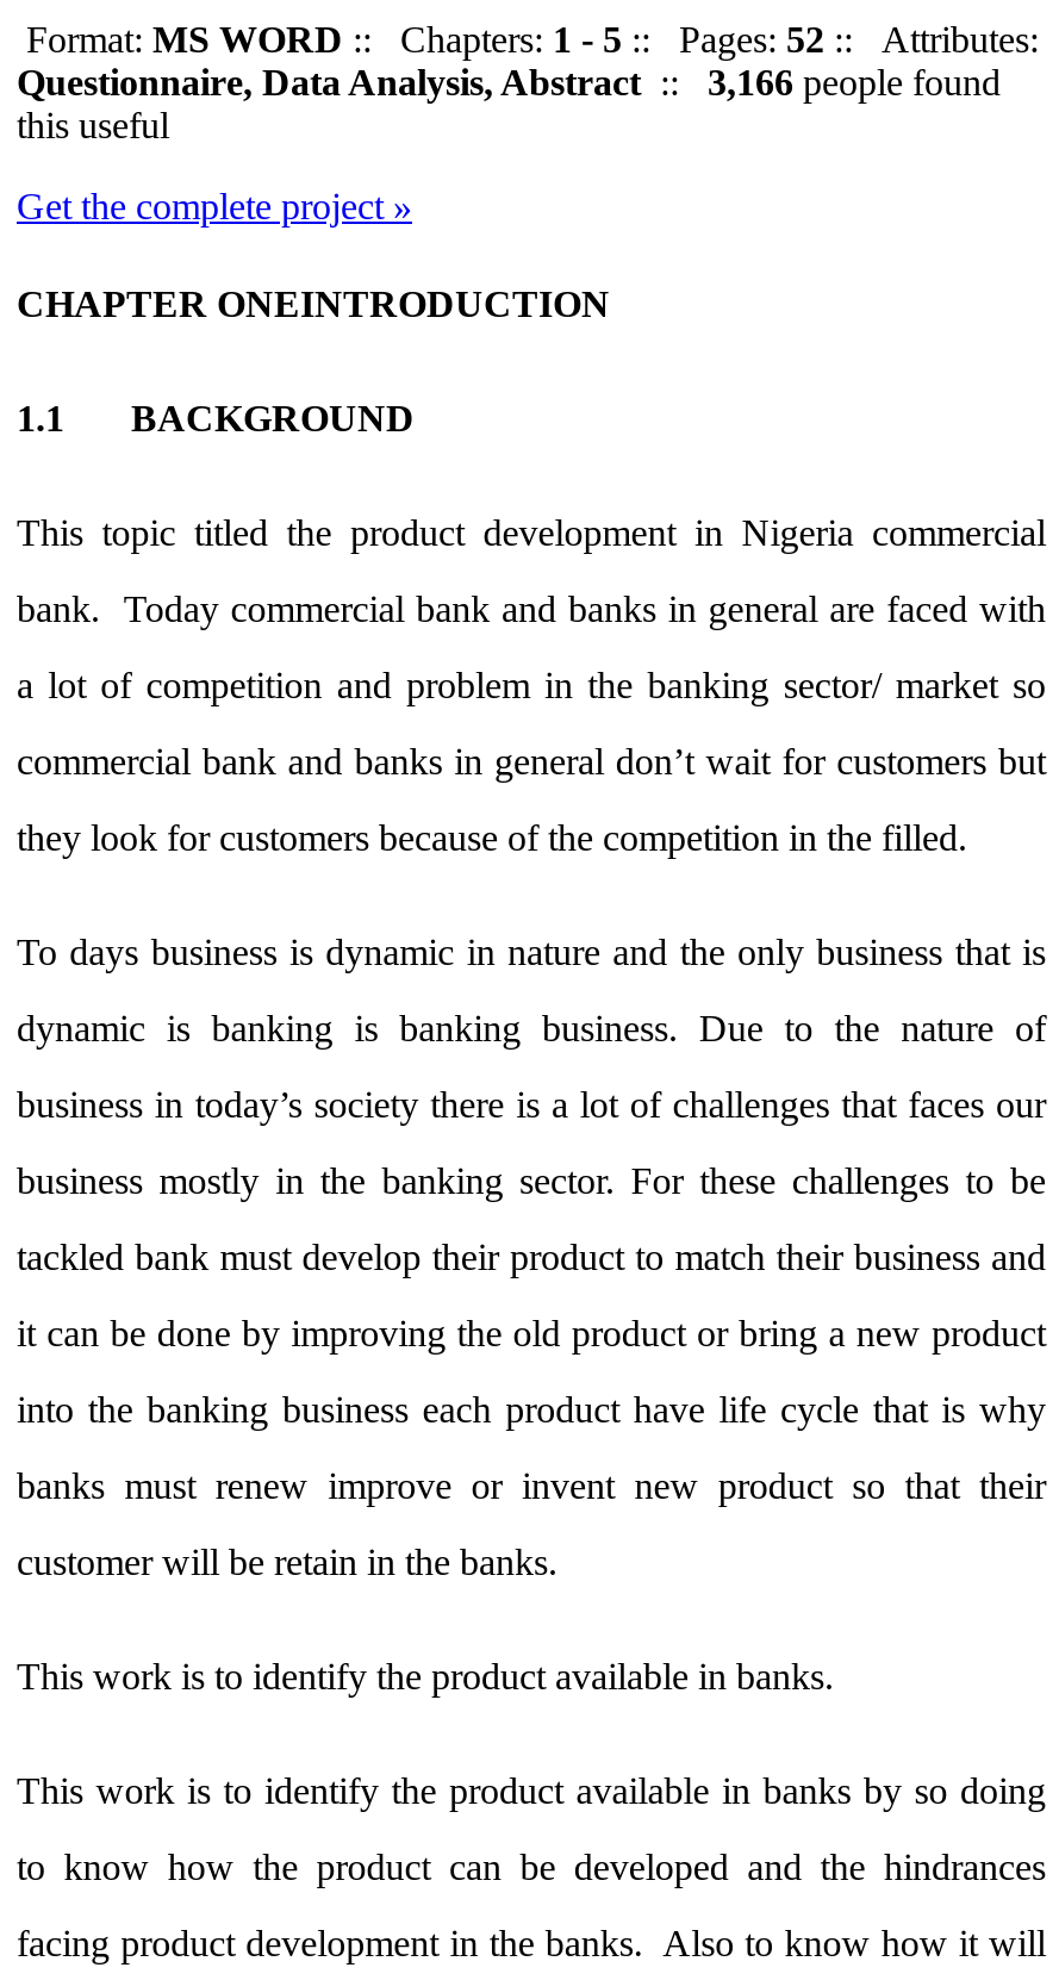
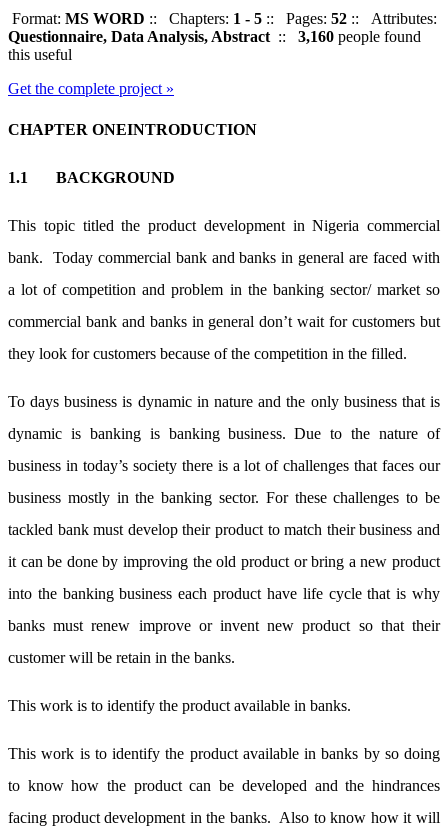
[17,63,1001,103] Questionnaire, Data Analysis, Abstract:: 3,166 people found -> [8,28,421,45] Questionnaire, Data Analysis, Abstract:: 3,160 people found

